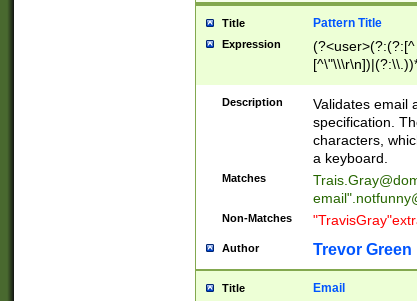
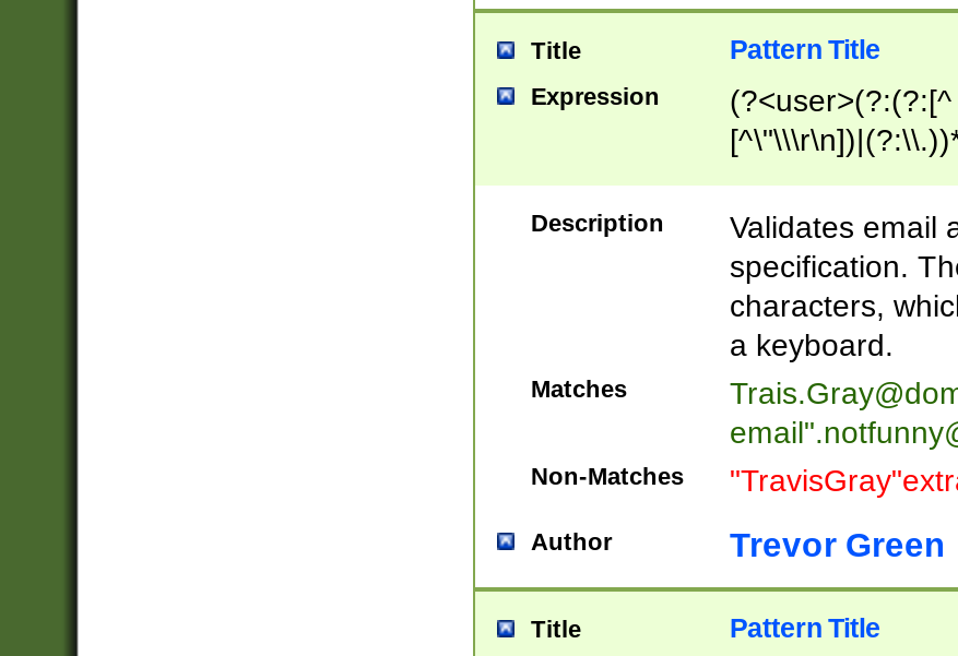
[312,281,344,295] Email -> [730,614,880,644] Pattern Title

